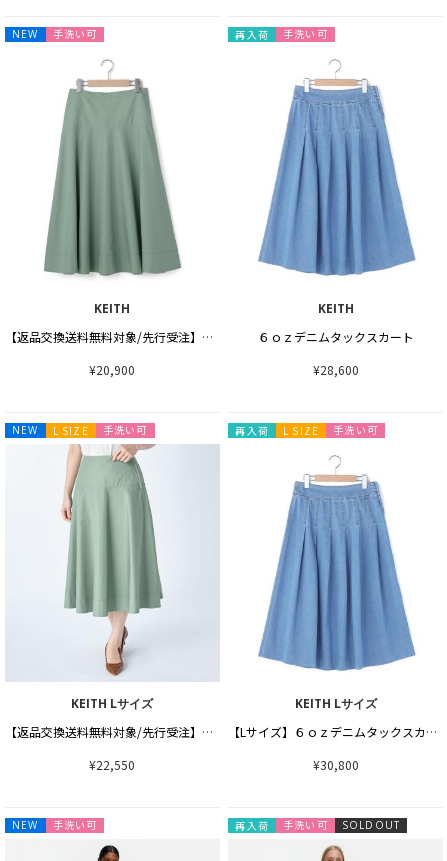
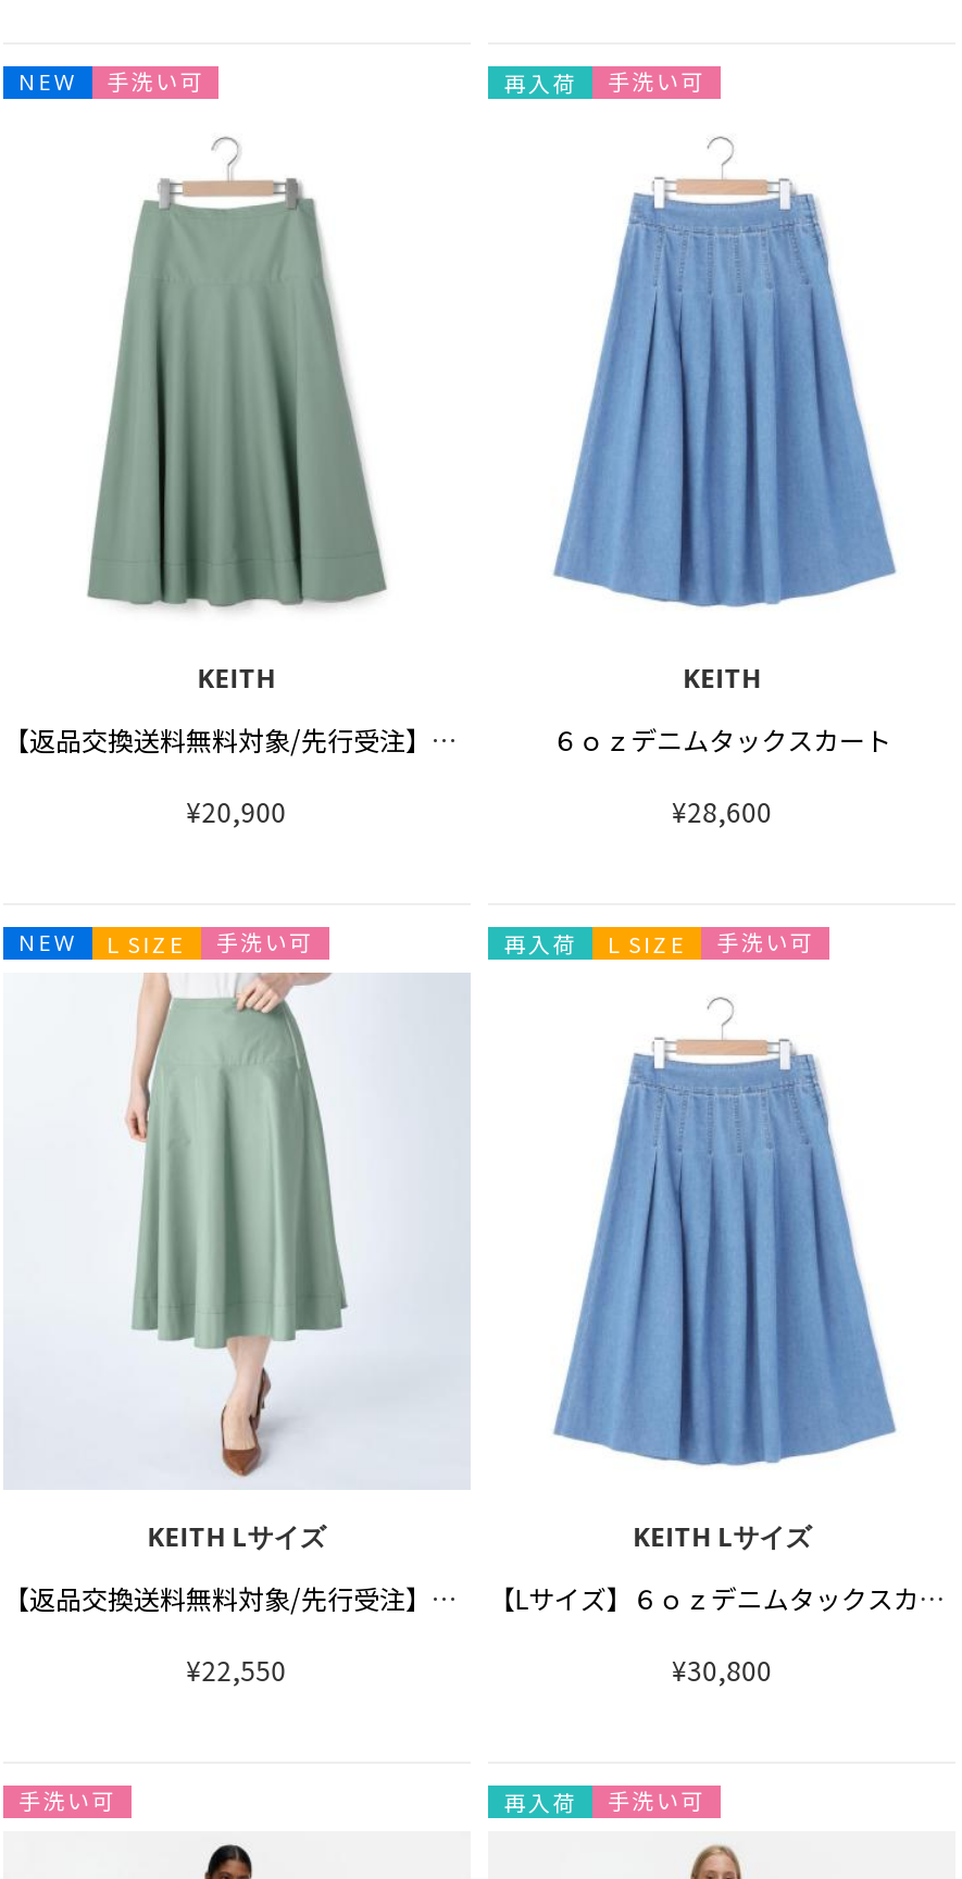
[12,818,39,832] NEW -> none
[342,818,400,832] SOLDOUT -> none

